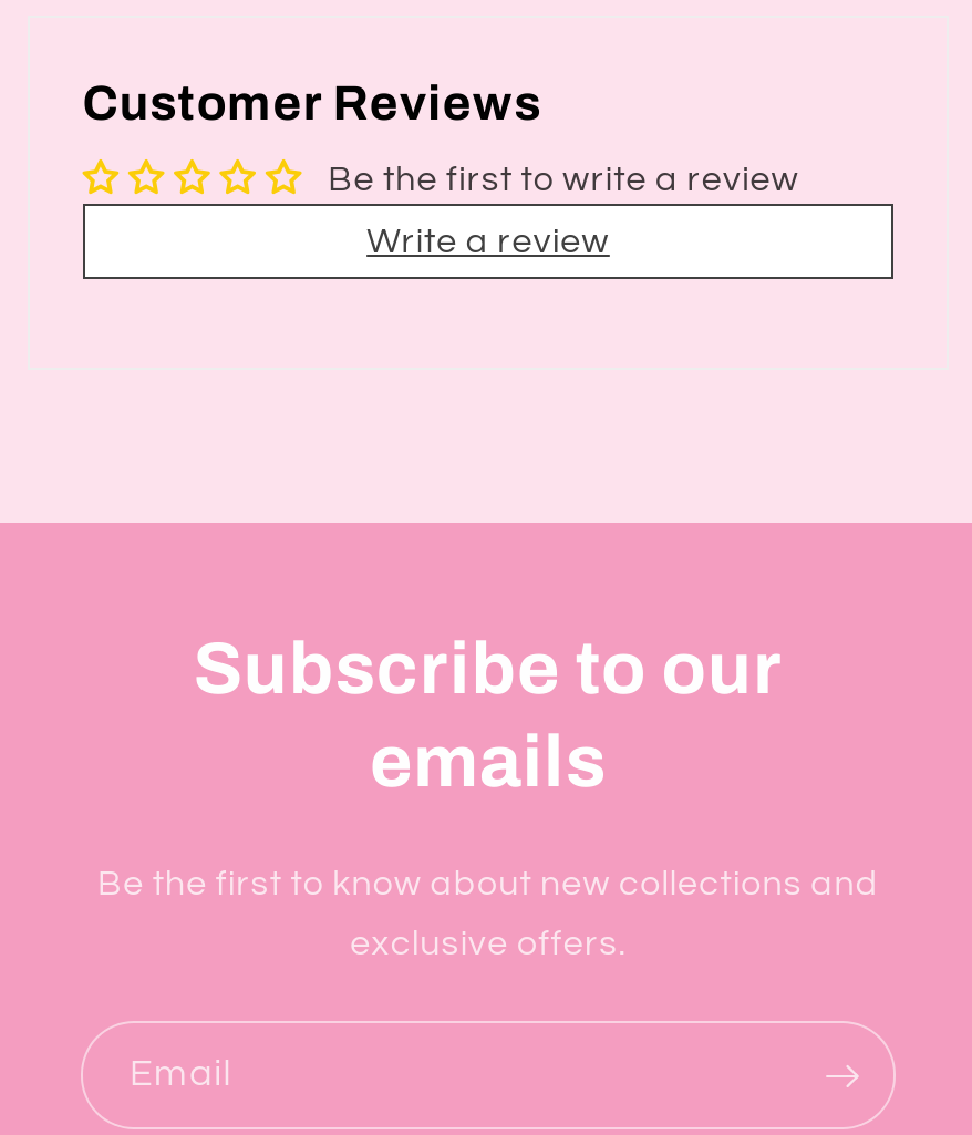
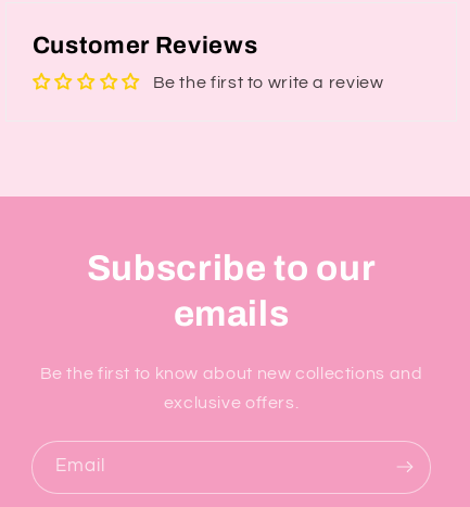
[367,224,610,259] Write a review -> none

